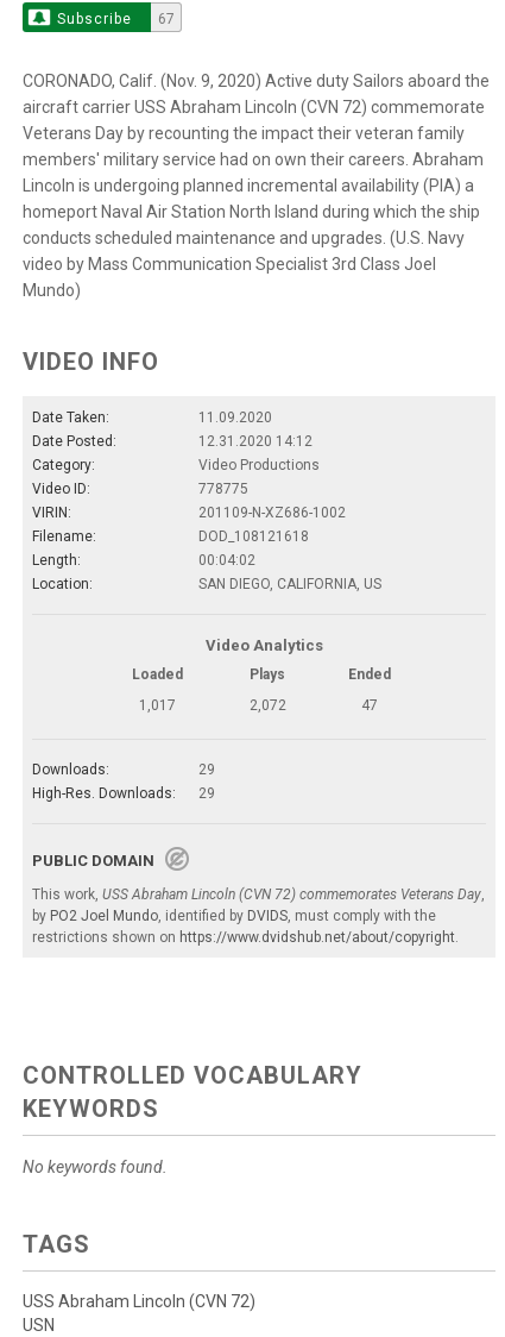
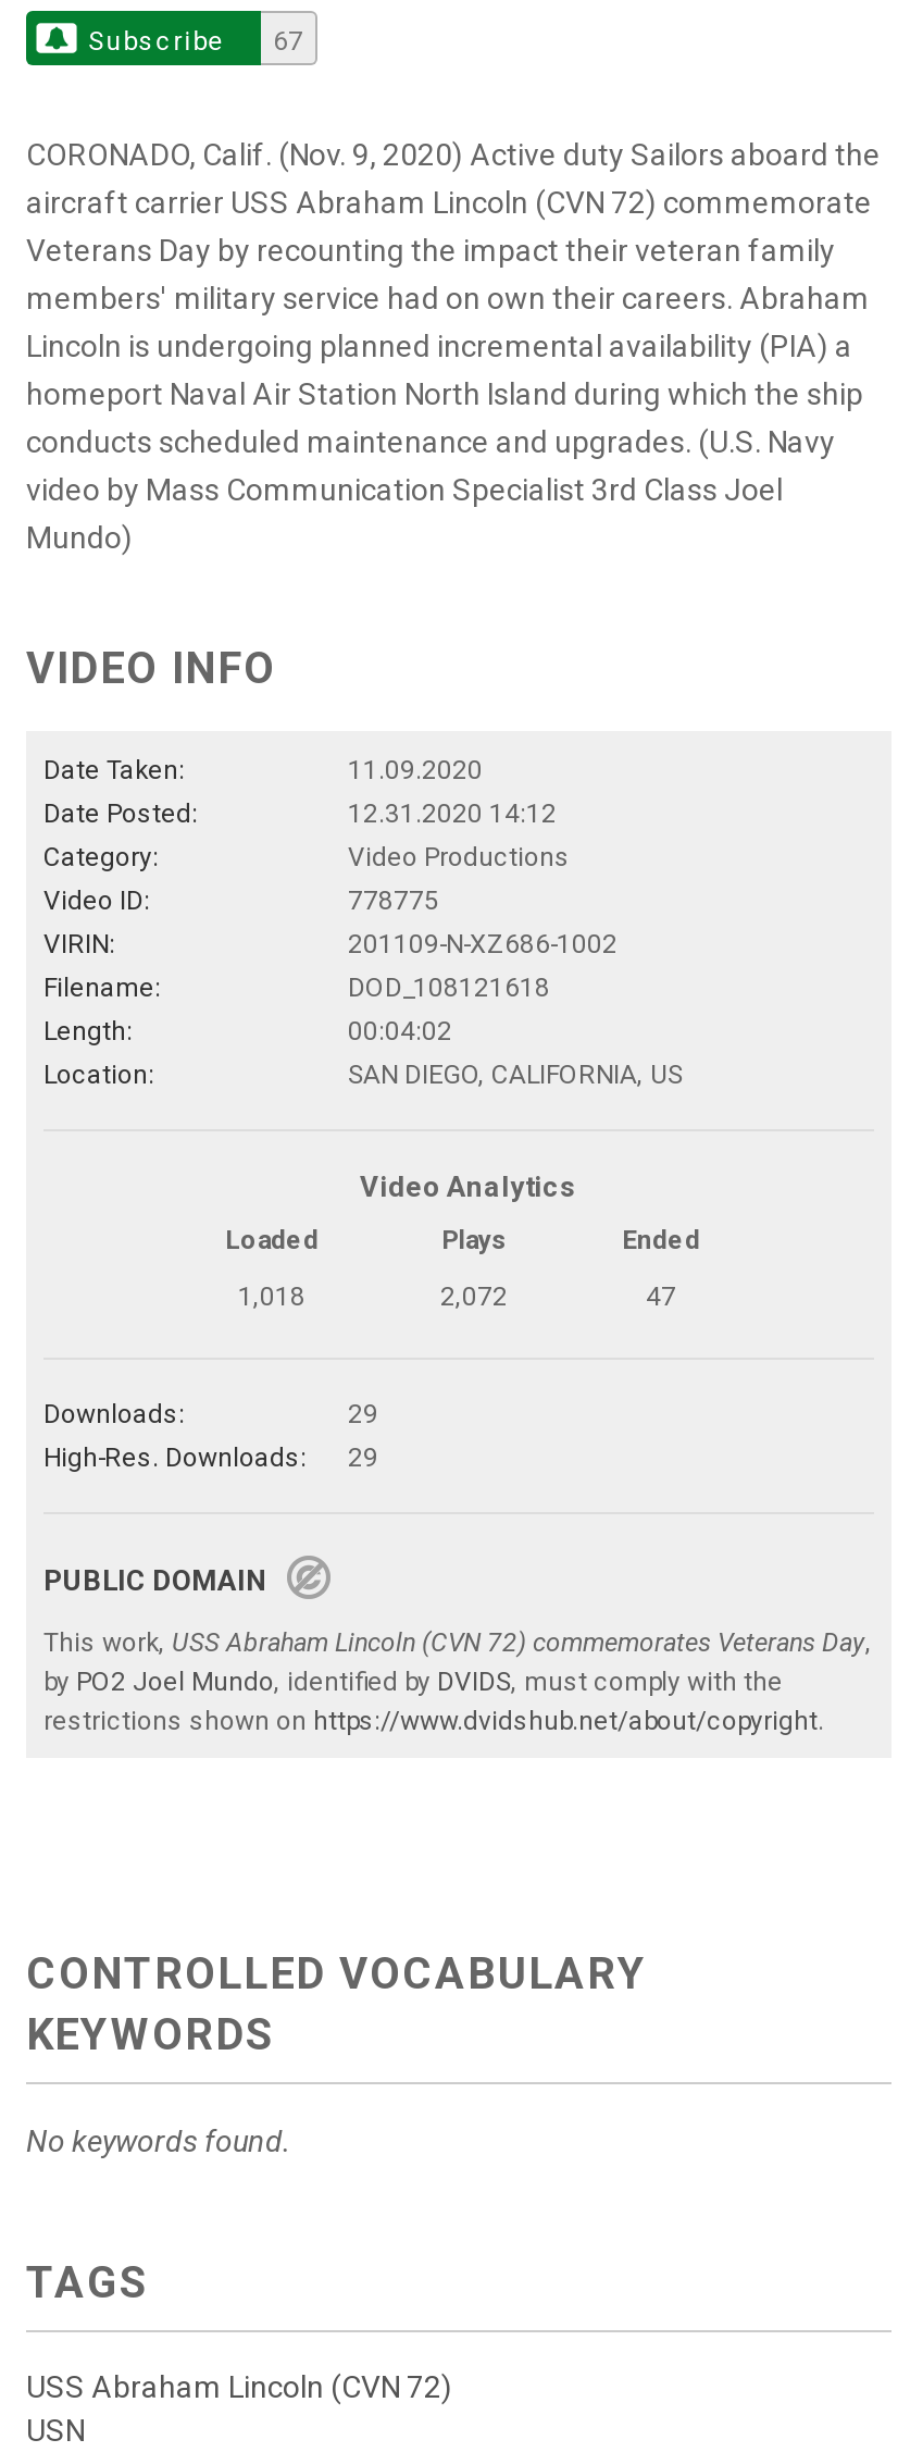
[138,697,175,713] 1,017 -> [238,1281,305,1311] 1,018

